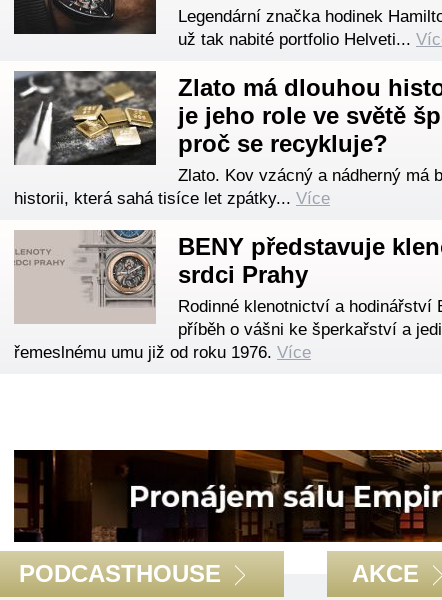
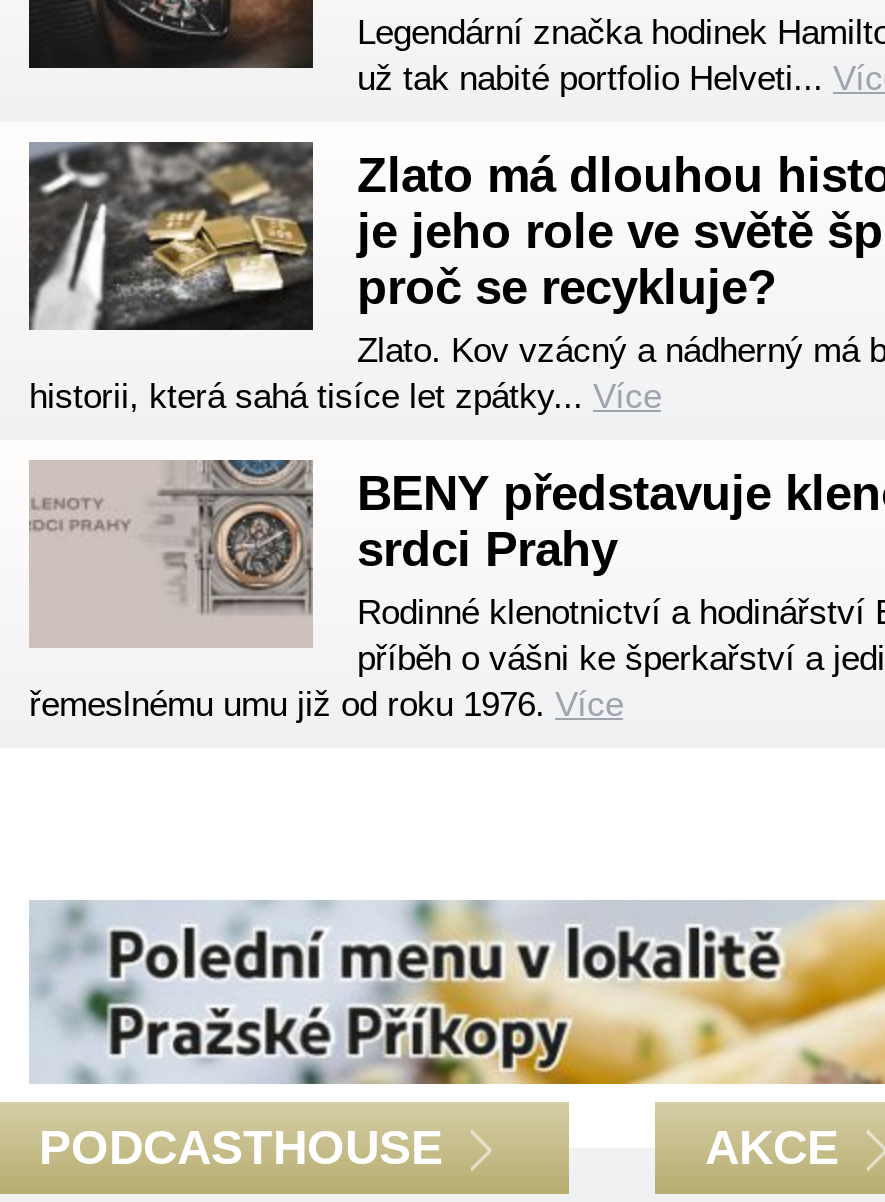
[13,449,439,543] [image] -> [29,900,879,1086] [image]

